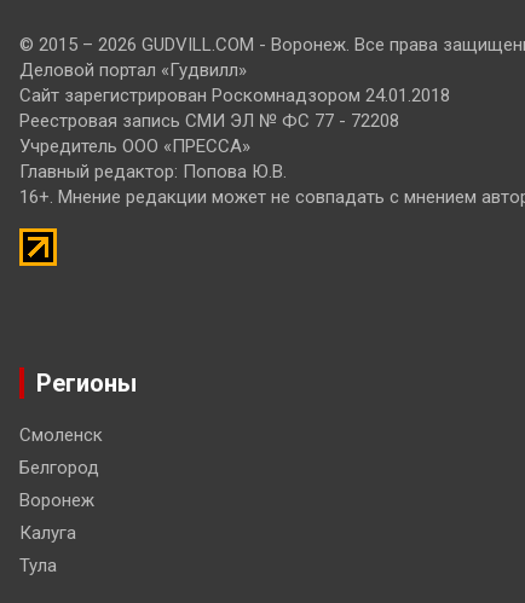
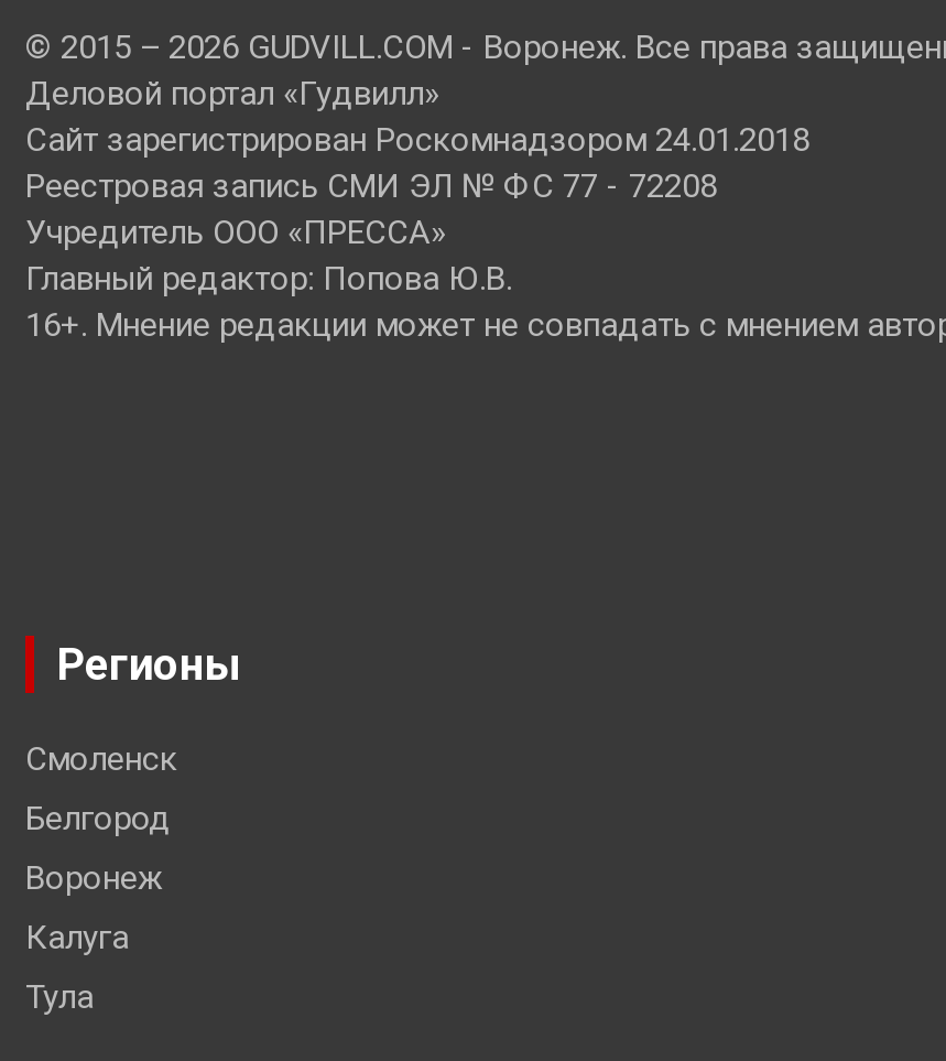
[17,226,59,268] [image] -> none

